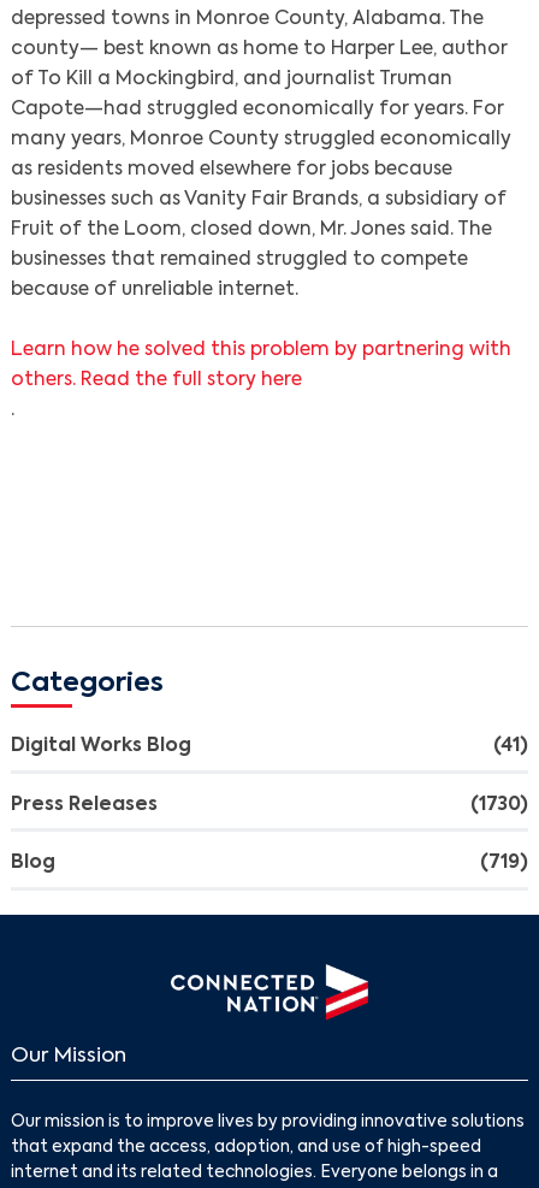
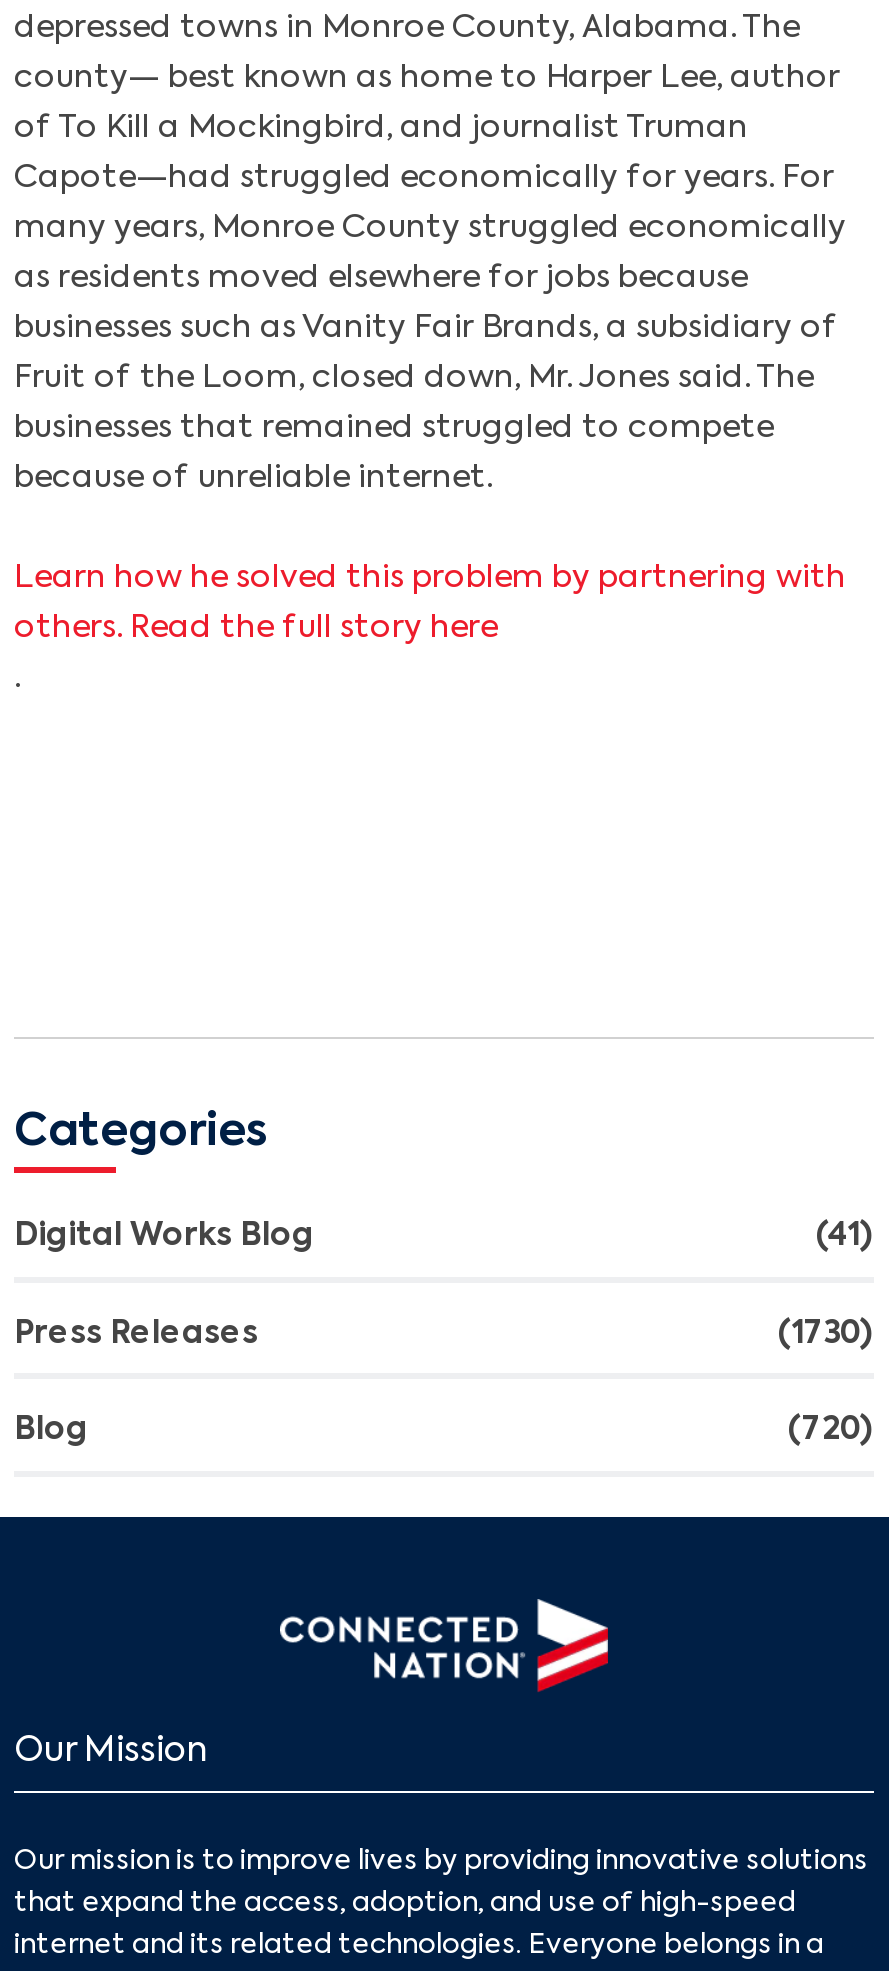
[480,853,528,873] (719) -> [788,1415,874,1447] (720)

